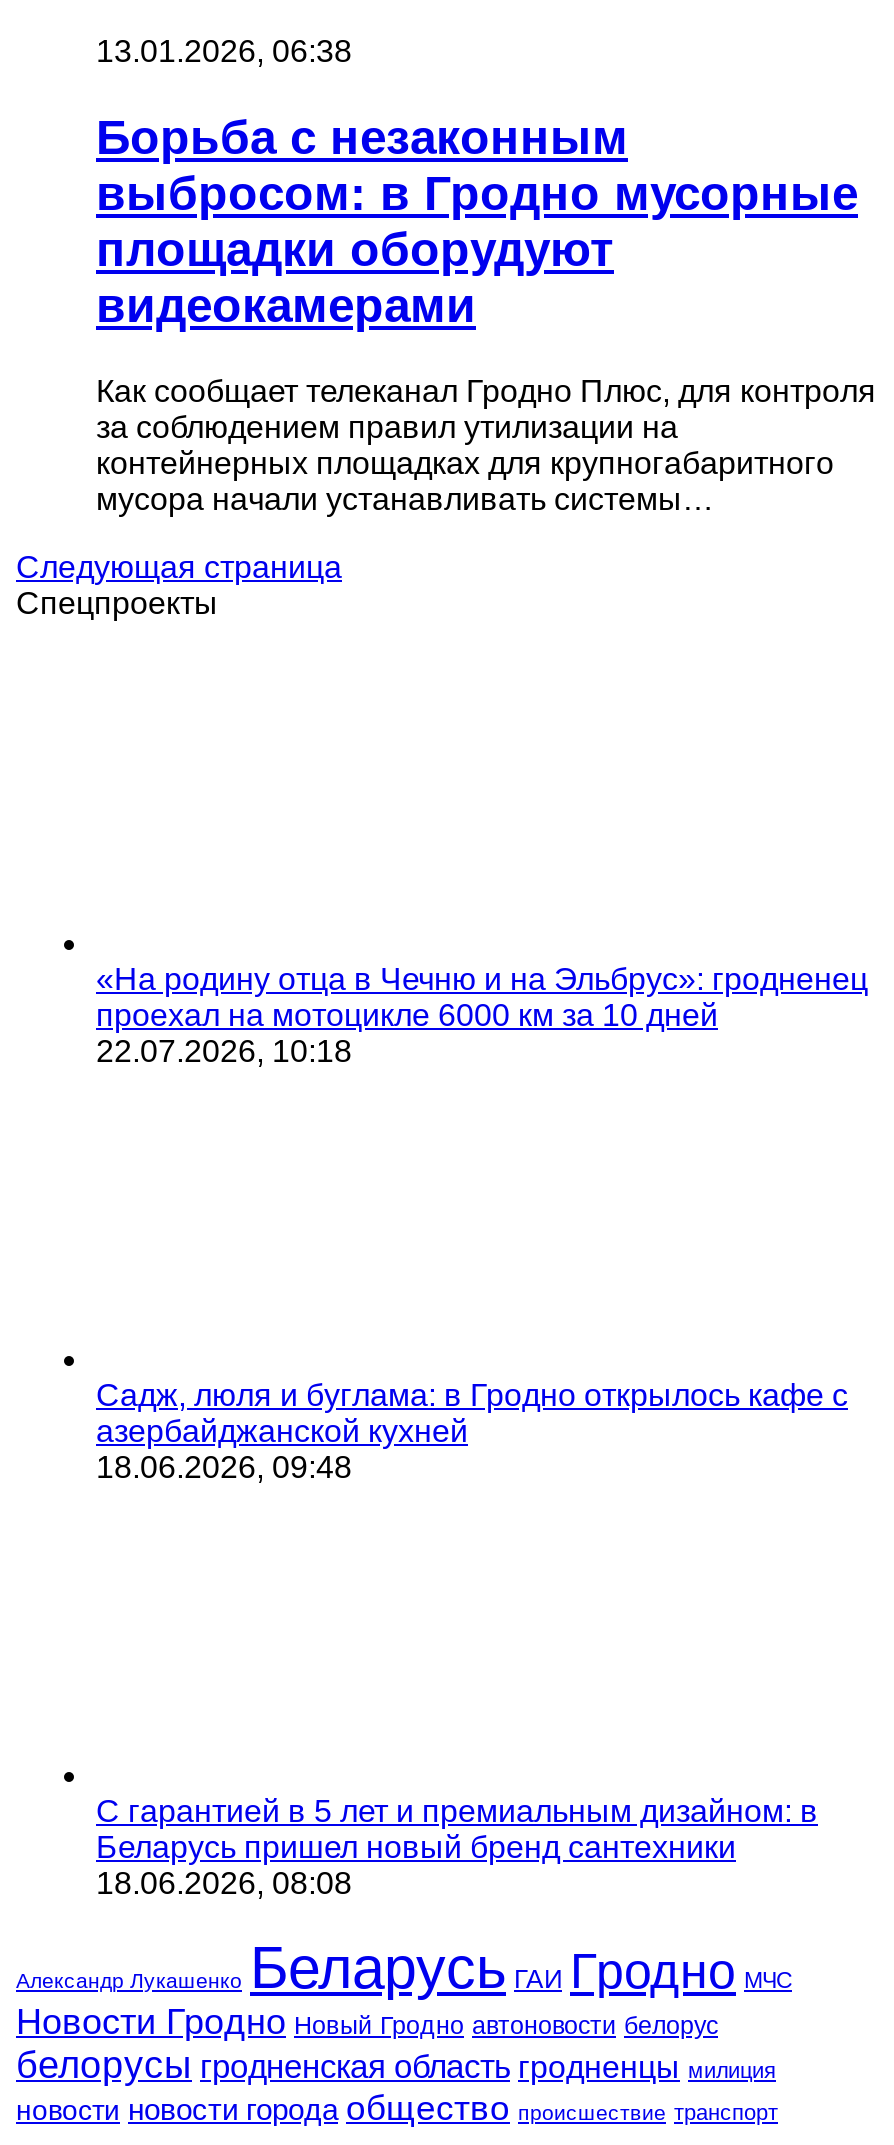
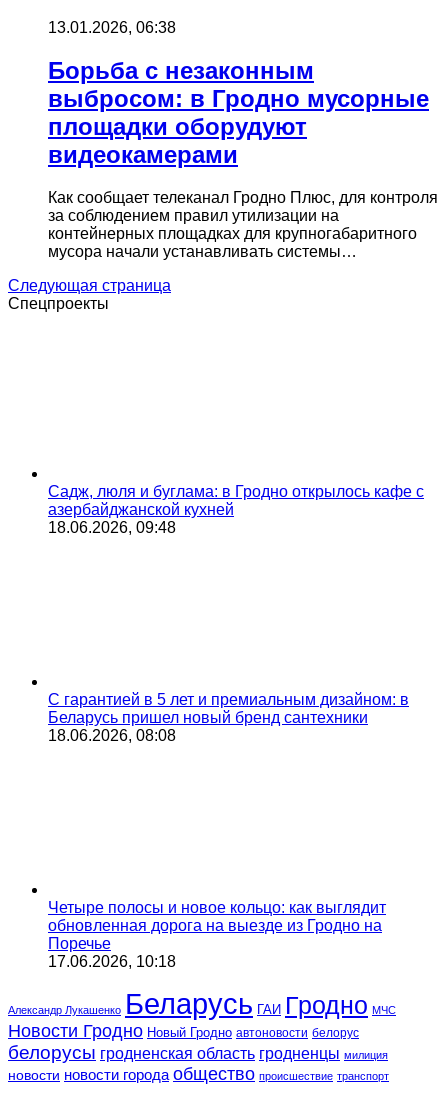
[96,962,868,1068] «На родину отца в Чечню и на Эльбрус»: гродненец | проехал на мотоцикле 6000 км за 10 дней | 22.07.2026, 10:18 -> none
moved [96,1378,848,1900] -> [48,483,424,744]: Садж, люля и буглама: в Гродно открылось кафе с | азербайджанской кухней | 18.06.2026, 09:48 | С гарантией в 5 лет и премиальным дизайном: в | Беларусь пришел новый бренд сантехники | 18.06.2026, 08:08
none -> [48,899,386,970] Четыре полосы и новое кольцо: как выглядит | обновленная дорога на выезде из Гродно на | Поречье | 17.06.2026, 10:18

